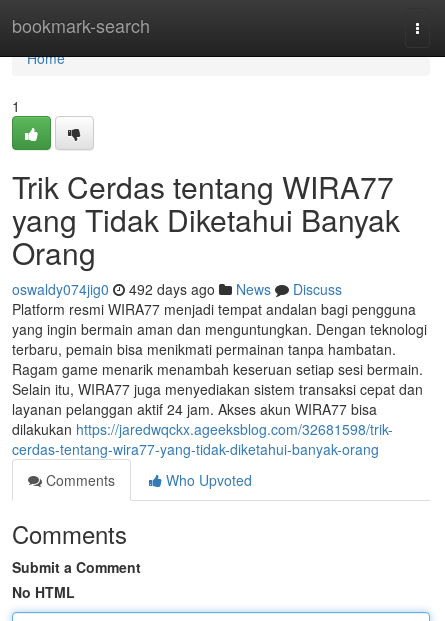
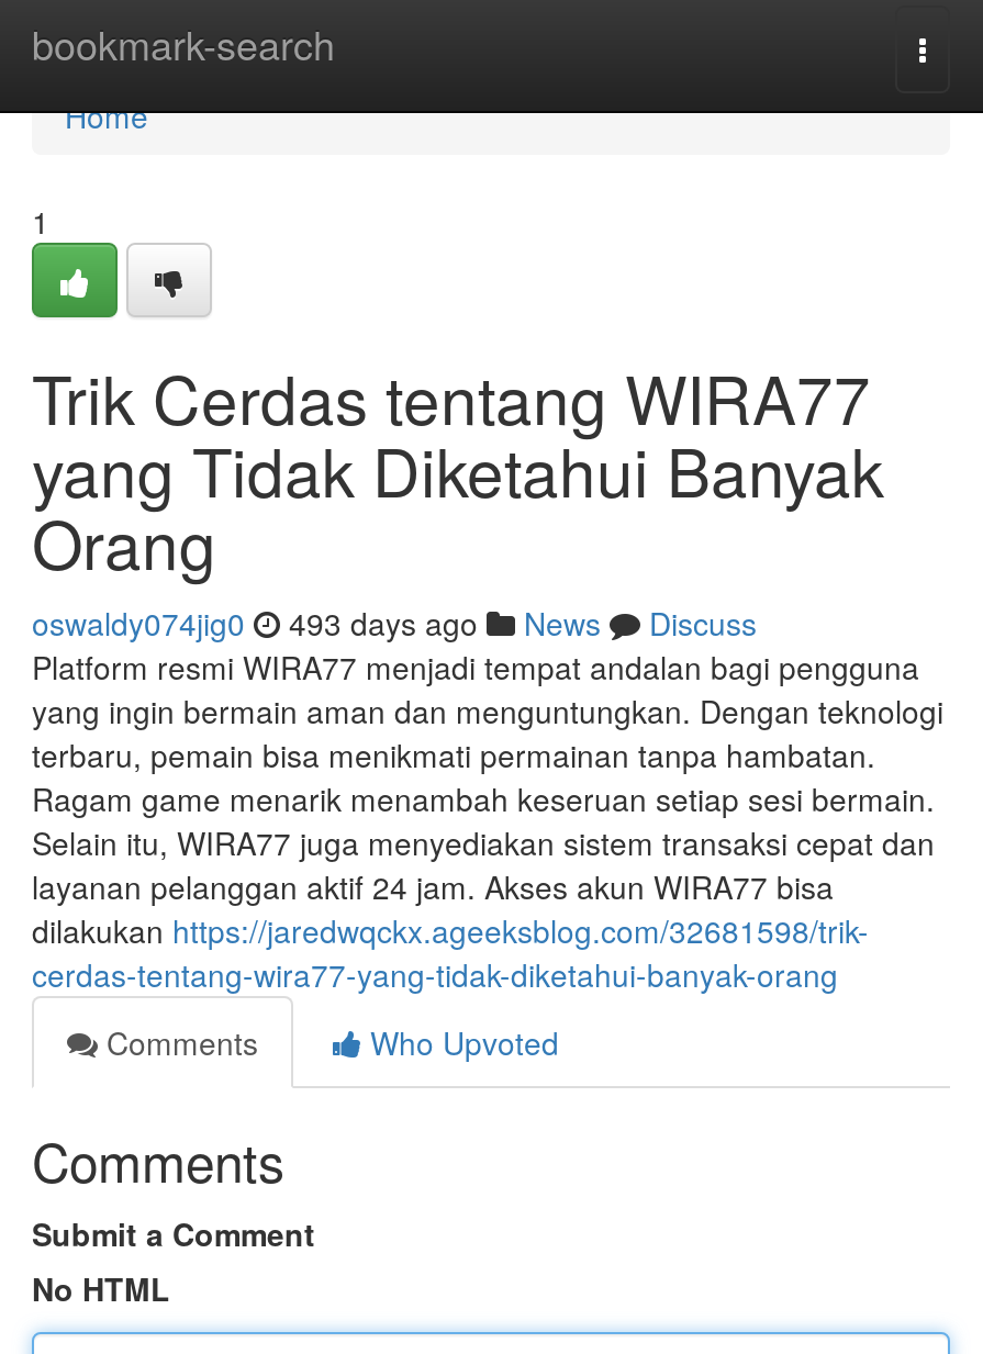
[12,279,342,299] oswaldy074jig0 492 days ago News Discuss -> [32,601,757,645] oswaldy074jig0 493 days ago News Discuss

